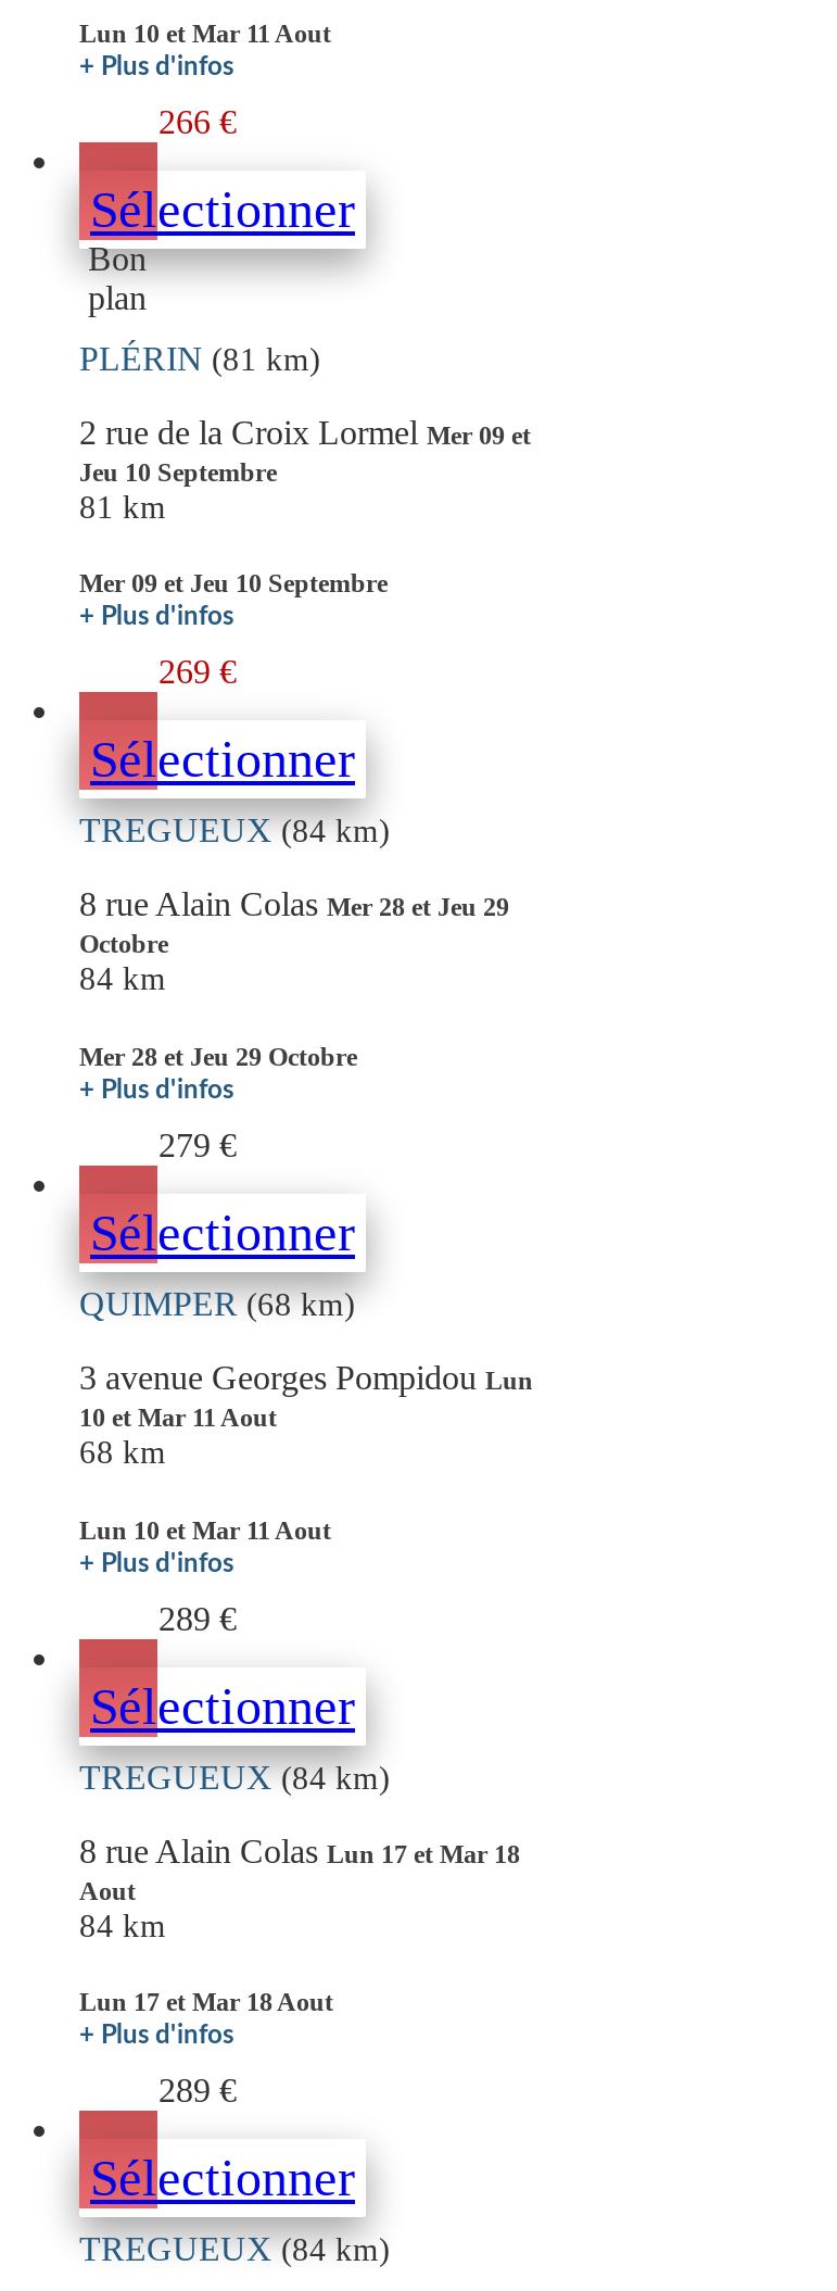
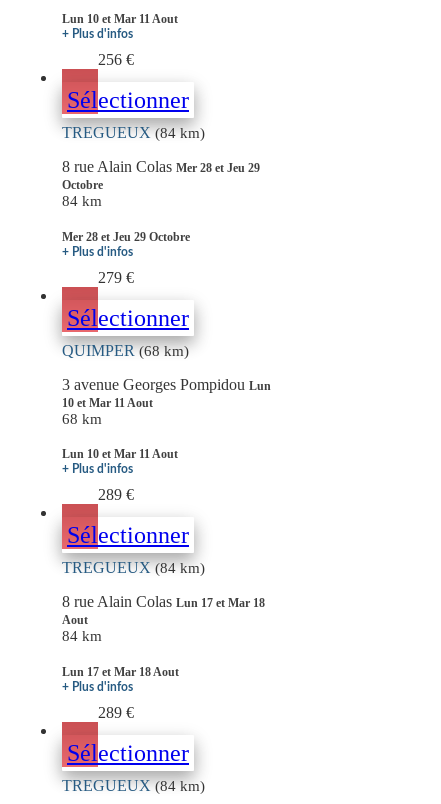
[79,103,531,691] 266 € | Sélectionner | Bon | plan | PLÉRIN (81 km) | 2 rue de la Croix Lormel Mer 09 et | Jeu 10 Septembre | 81 km | Mer 09 et Jeu 10 Septembre | + Plus d'infos | 269 € -> [98,51,134,68] 256 €

